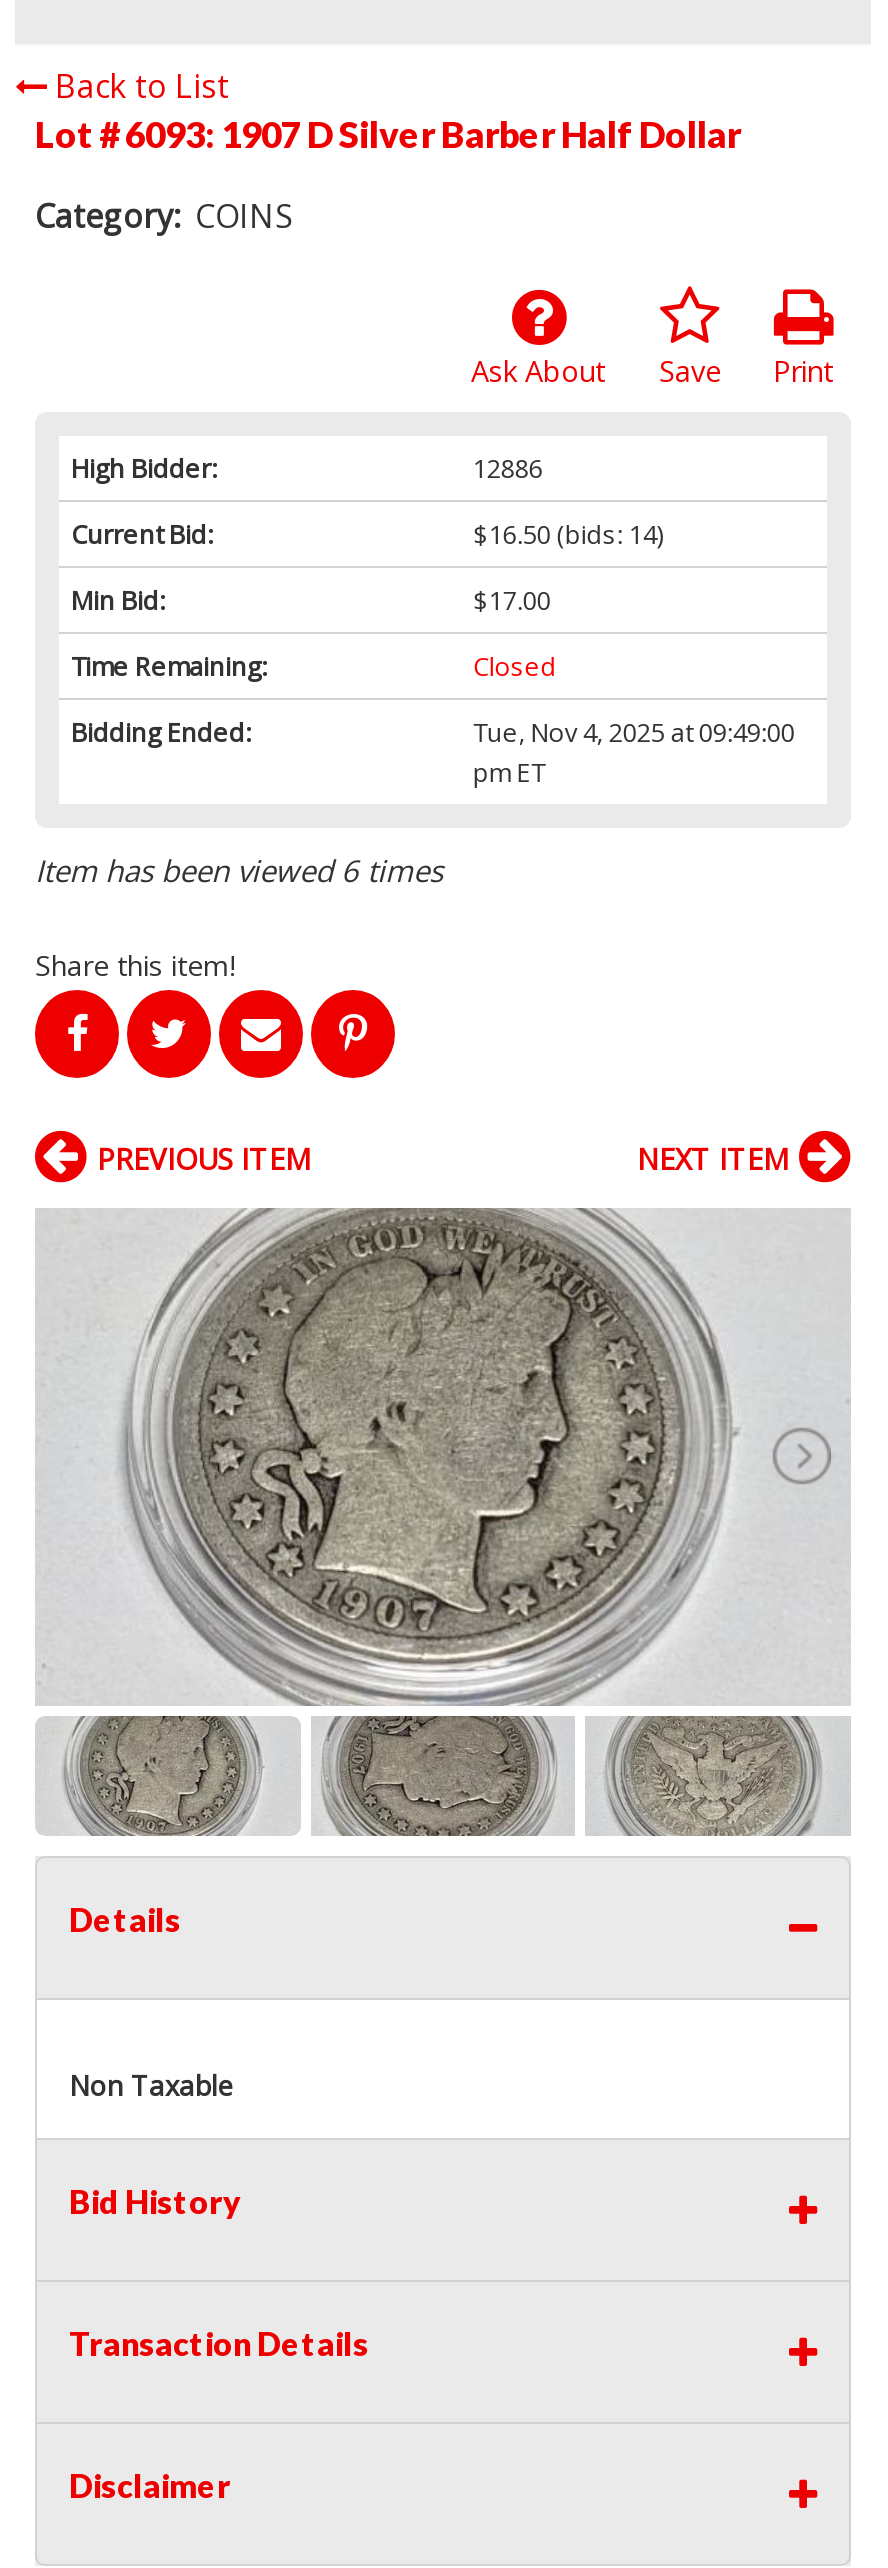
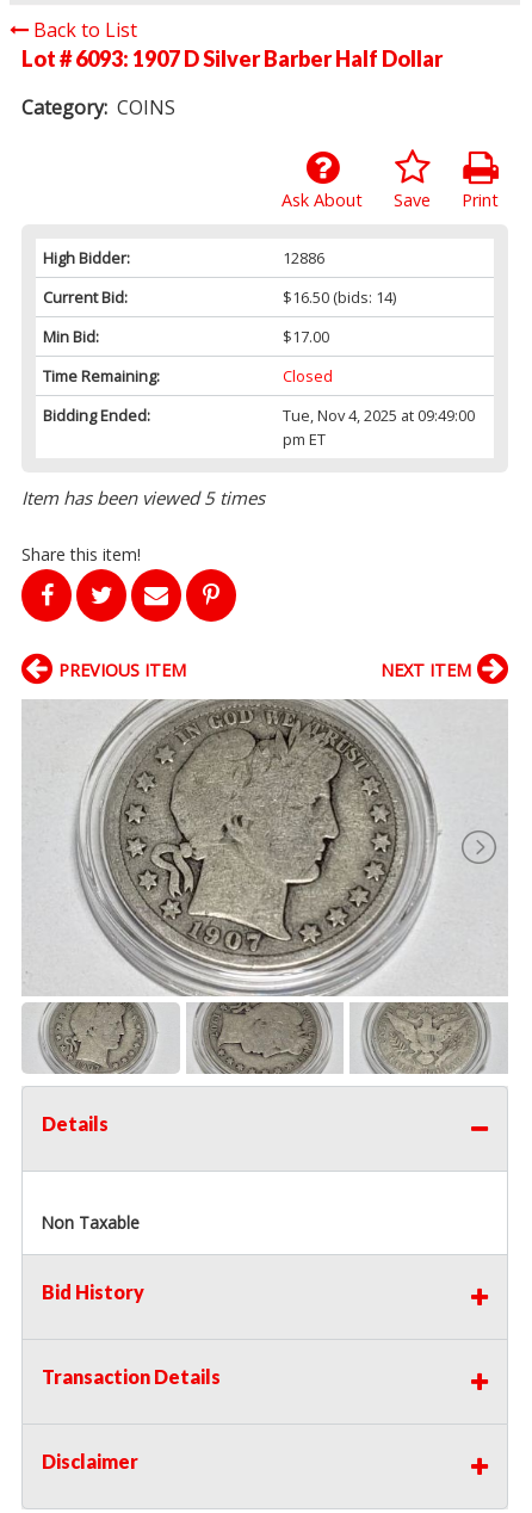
[35,850,443,890] Item has been viewed 6 times -> [21,486,265,509] Item has been viewed 5 times

